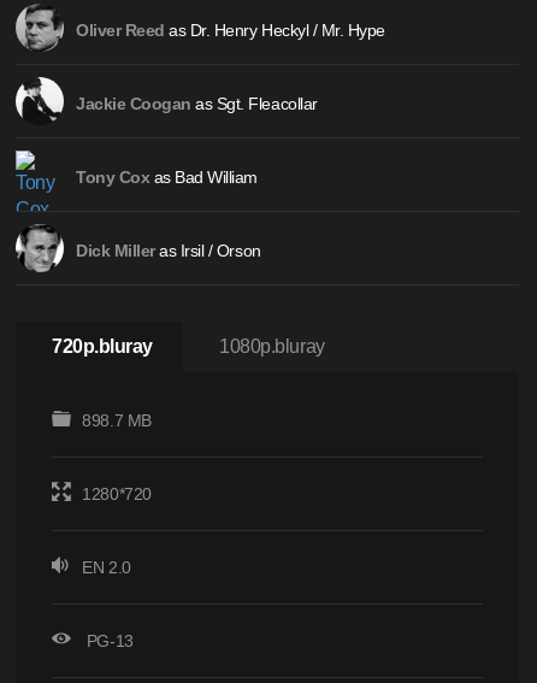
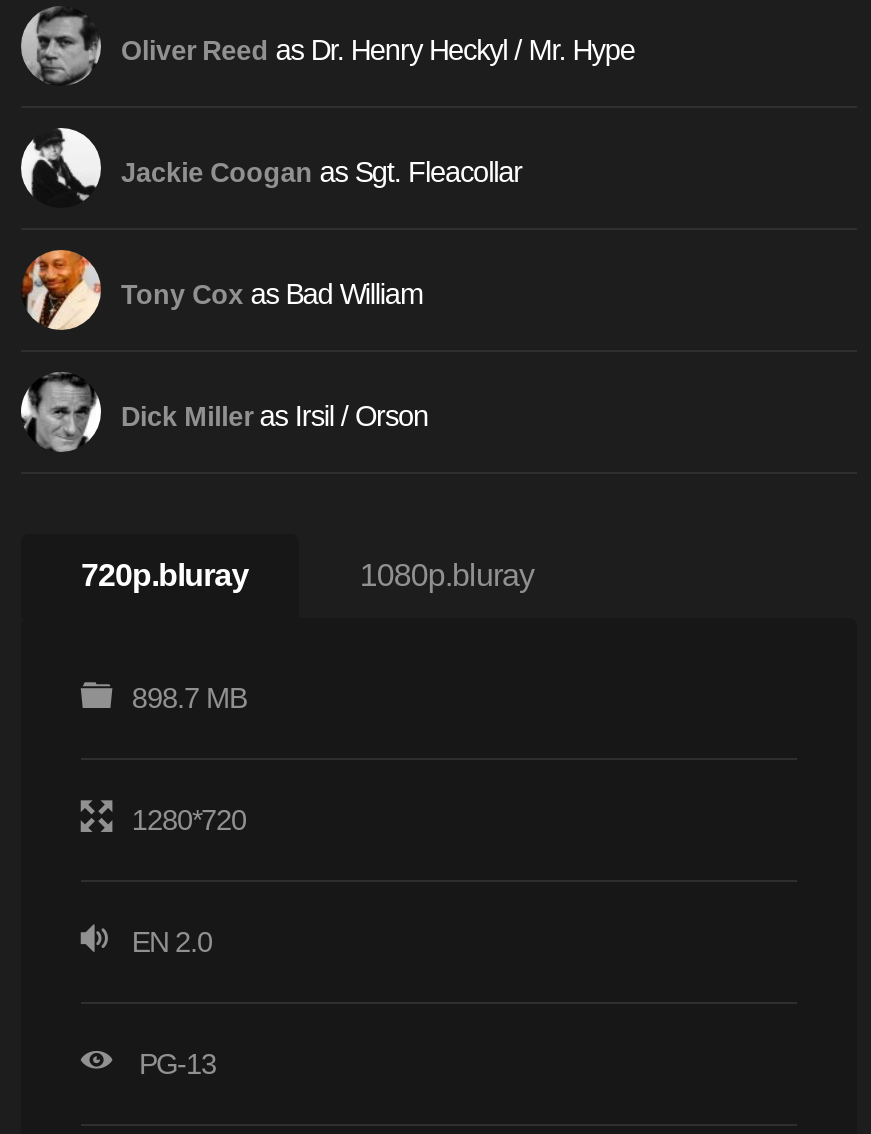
[14,149,64,212] [image] -> [21,248,103,350] [image]

